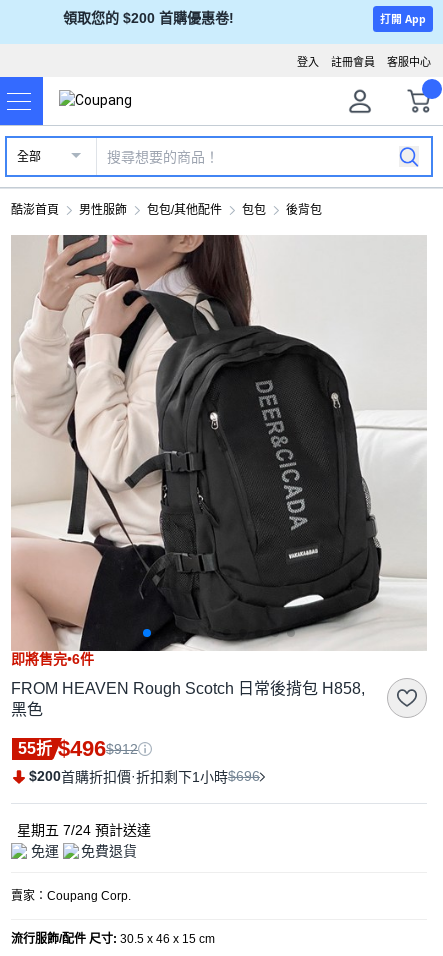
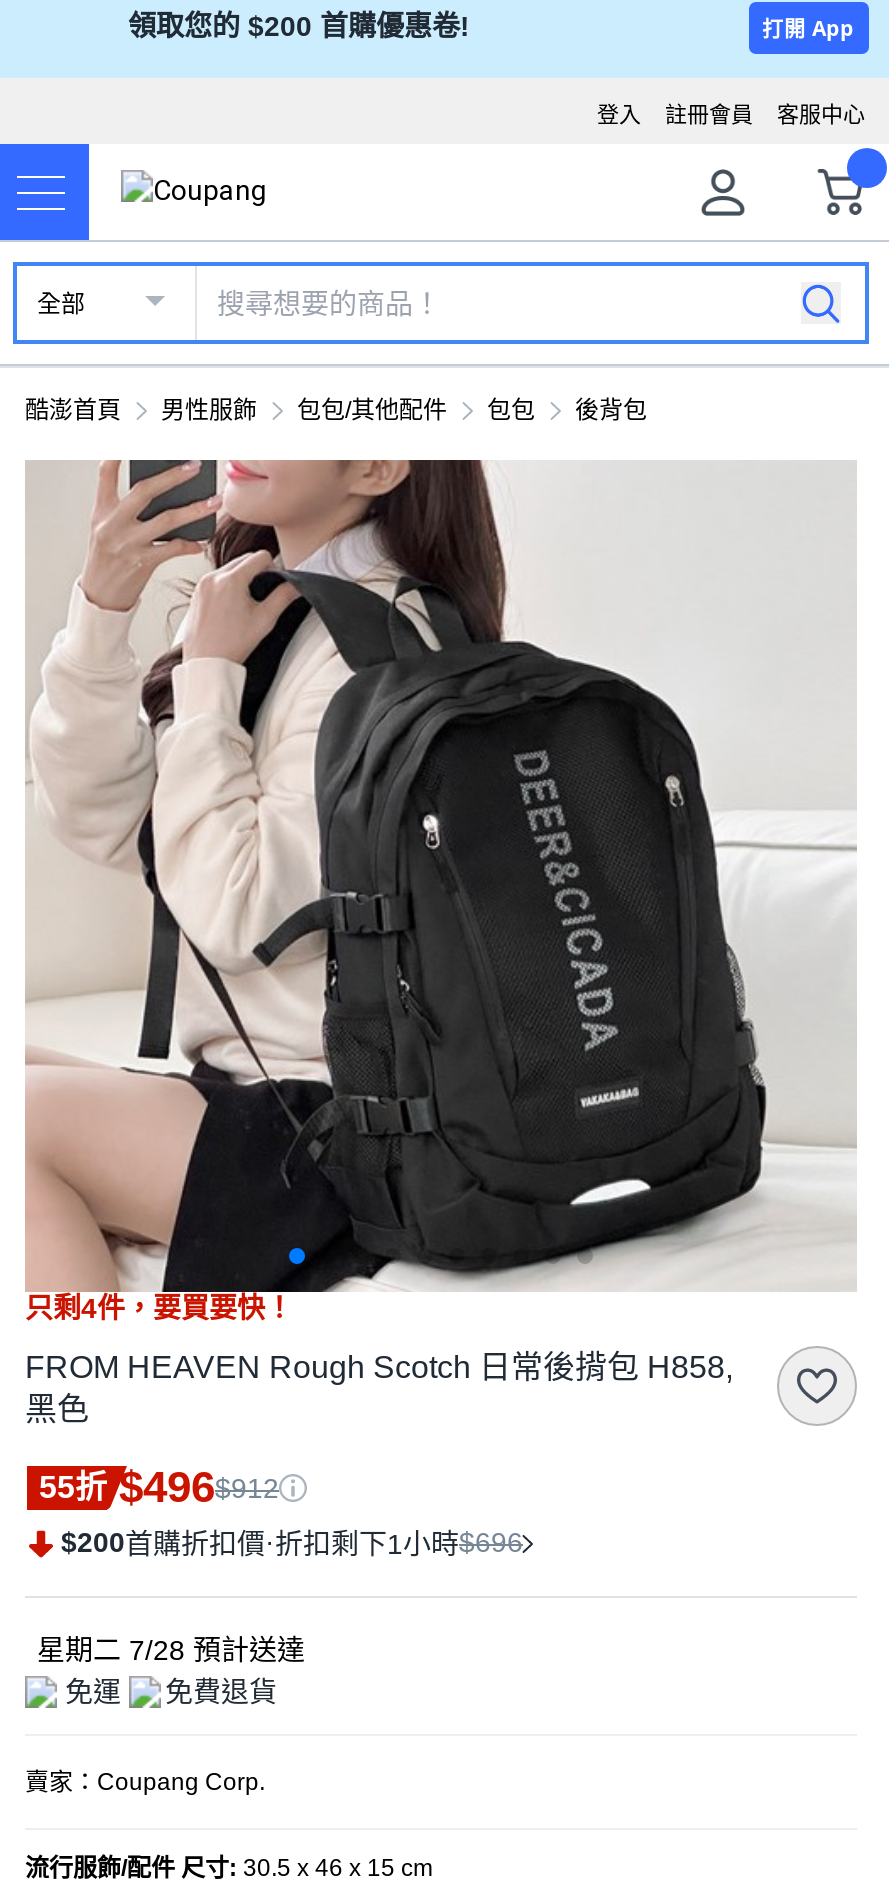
[11,651,94,667] 即將售完•6件 -> [25,1292,293,1324] 只剩4件，要買要快！
[17,822,151,838] 星期五 7/24預計送達 -> [37,1634,305,1666] 星期二 7/28預計送達

